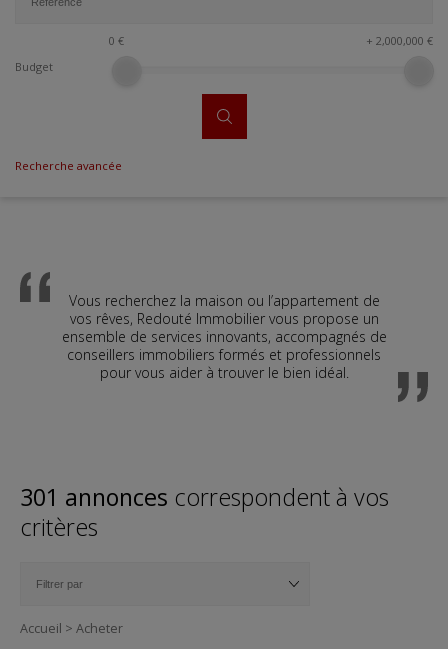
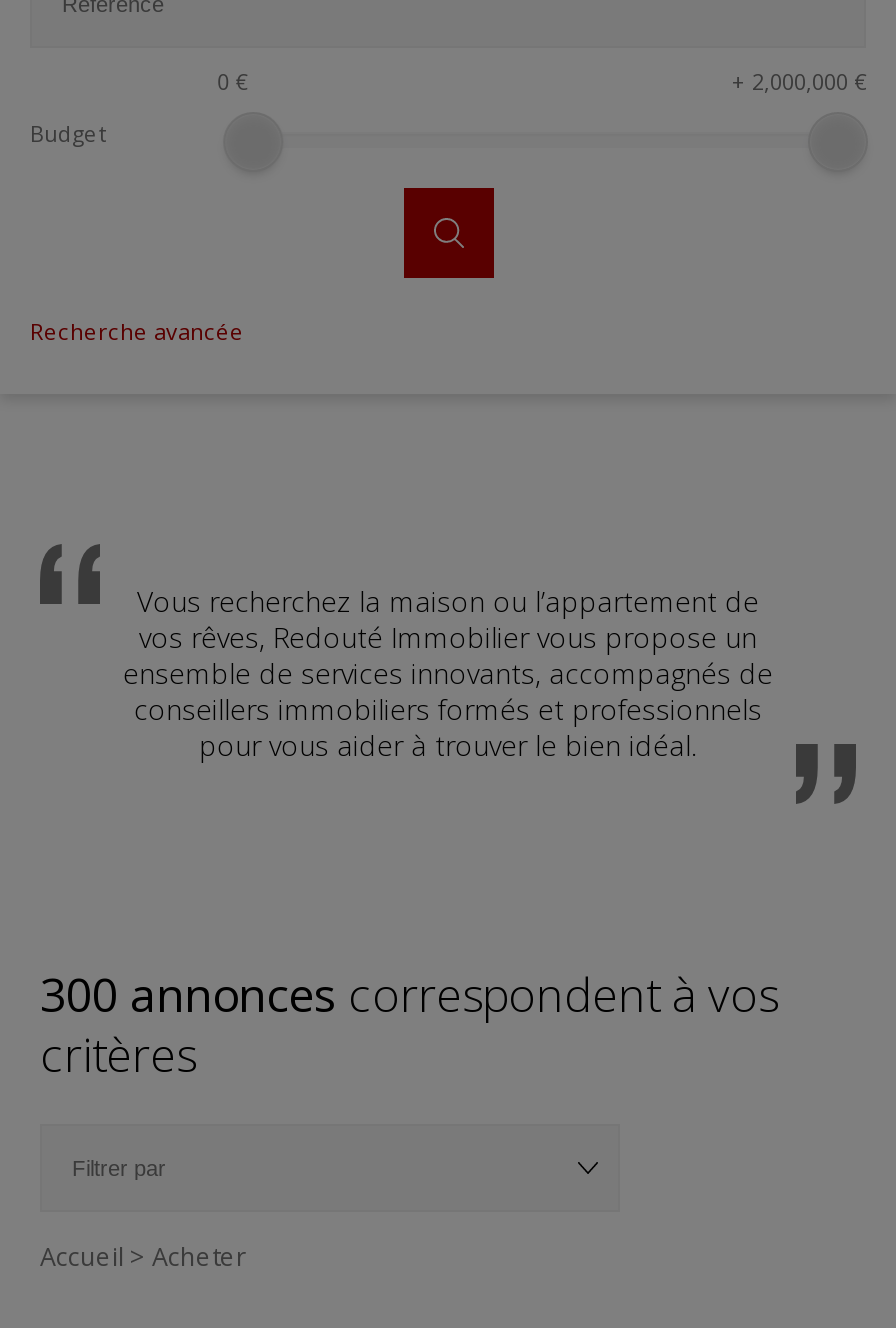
[20,481,389,513] 301 annonces correspondent à vos -> [40,962,778,1026] 300 annonces correspondent à vos

